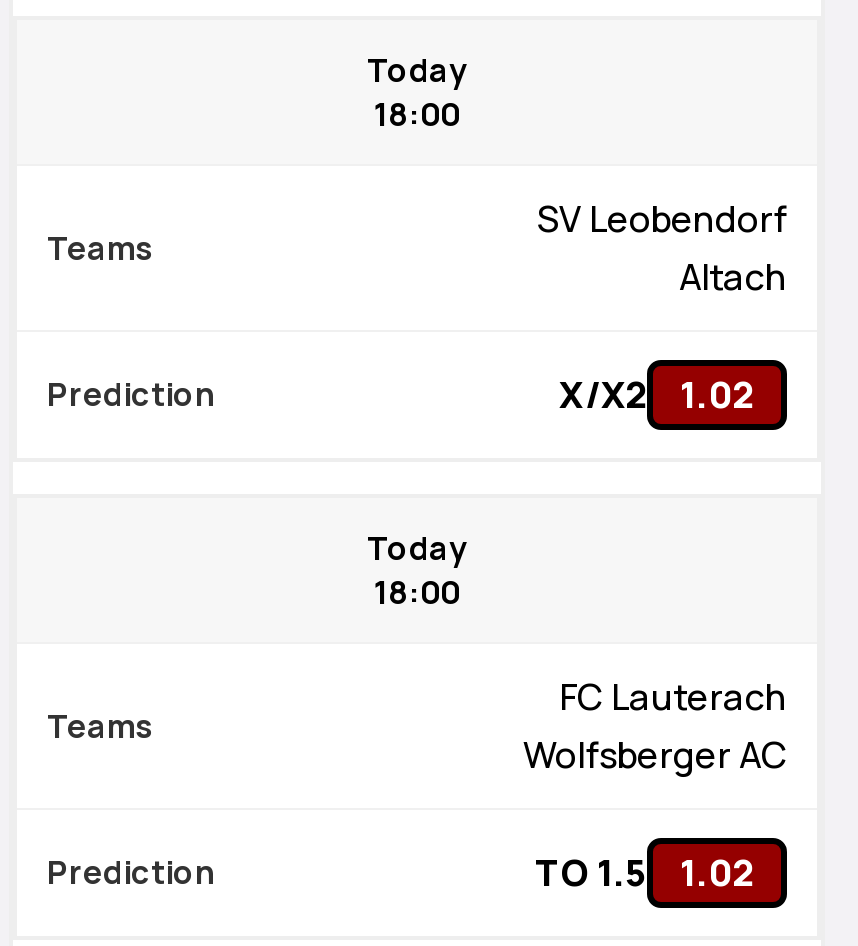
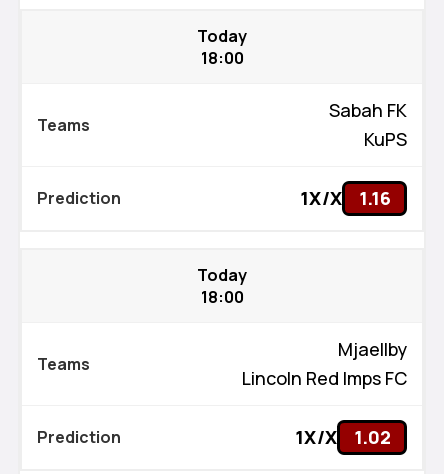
[537,194,787,300] SV Leobendorf | Altach -> [329,98,407,151] Sabah FK | KuPS
[559,371,754,419] X/X2 | 1.02 -> [300,186,390,210] 1X/X | 1.16
[523,672,787,778] FC Lauterach | Wolfsberger AC -> [242,337,407,390] Mjaellby | Lincoln Red Imps FC
[535,849,754,897] TO 1.5 1.02 -> [295,425,390,449] 1X/X 1.02

